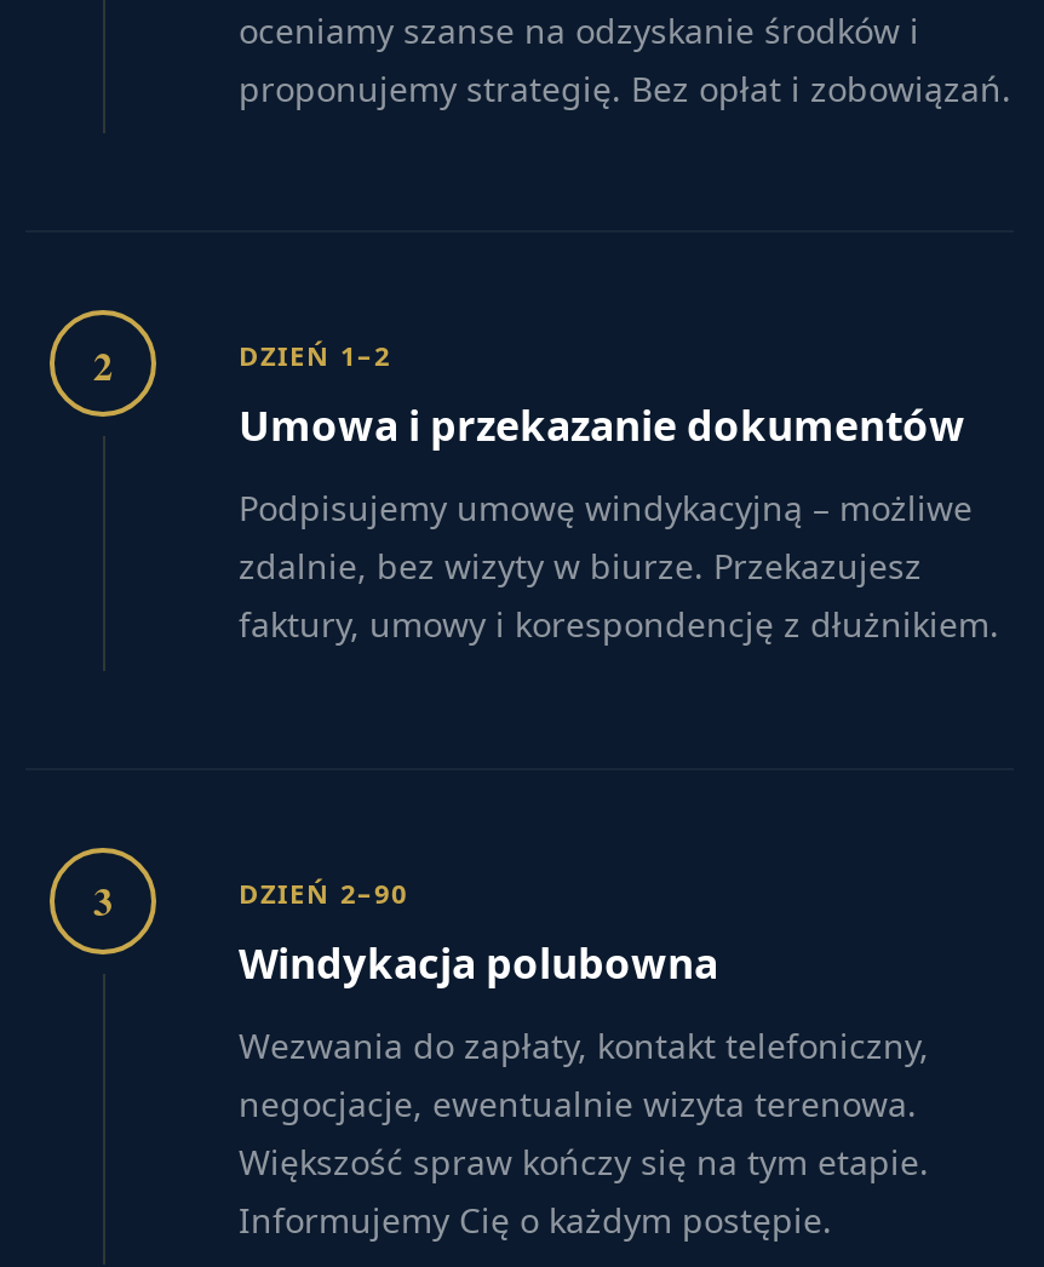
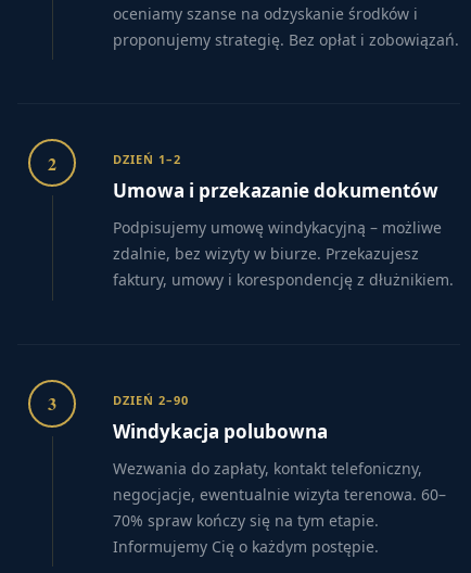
[239,1079,929,1184] negocjacje, ewentualnie wizyta terenowa. | Większość spraw kończy się na tym etapie. -> [113,484,446,530] negocjacje, ewentualnie wizyta terenowa. 60– | 70% spraw kończy się na tym etapie.

